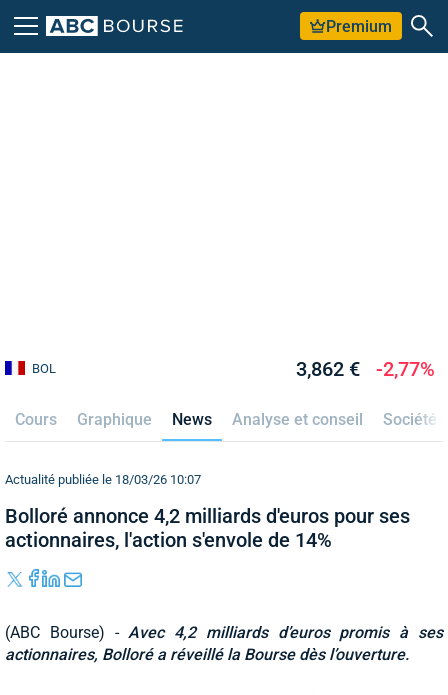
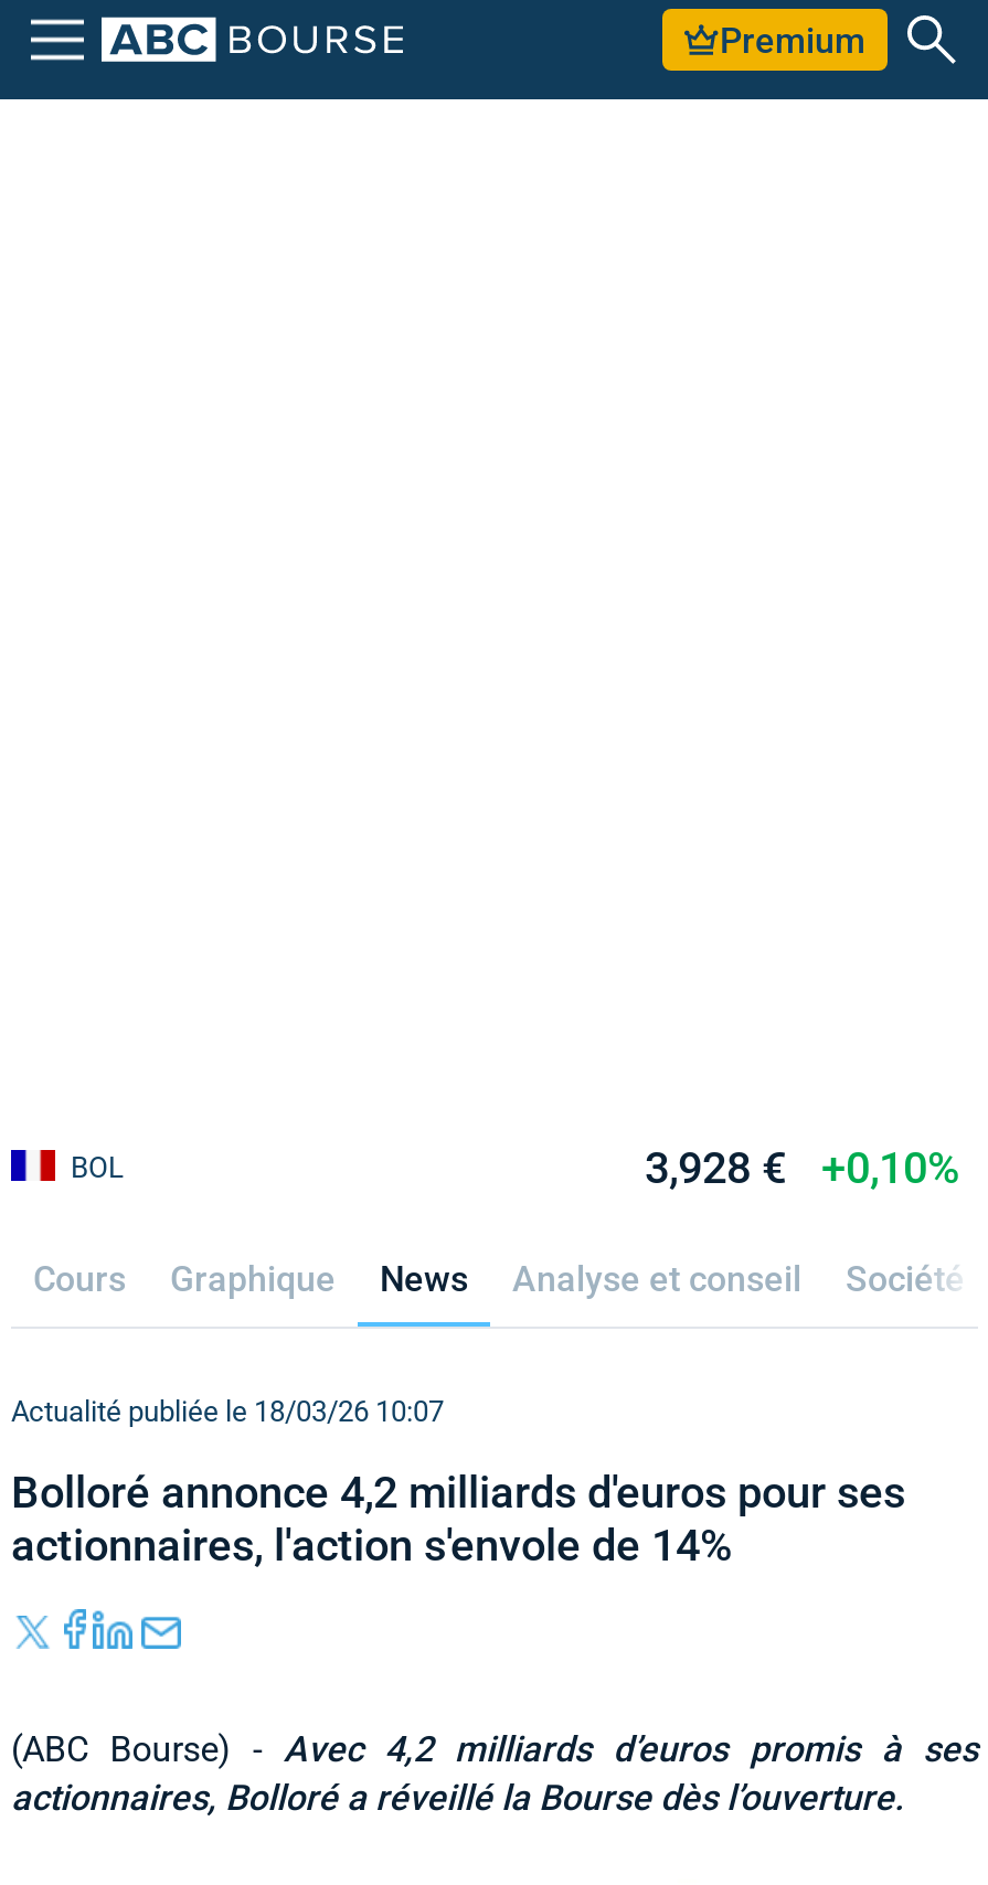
[296,357,360,381] 3,862 € -> [645,1141,786,1194] 3,928 €
[376,357,435,381] -2,77% -> [821,1141,960,1194] +0,10%

